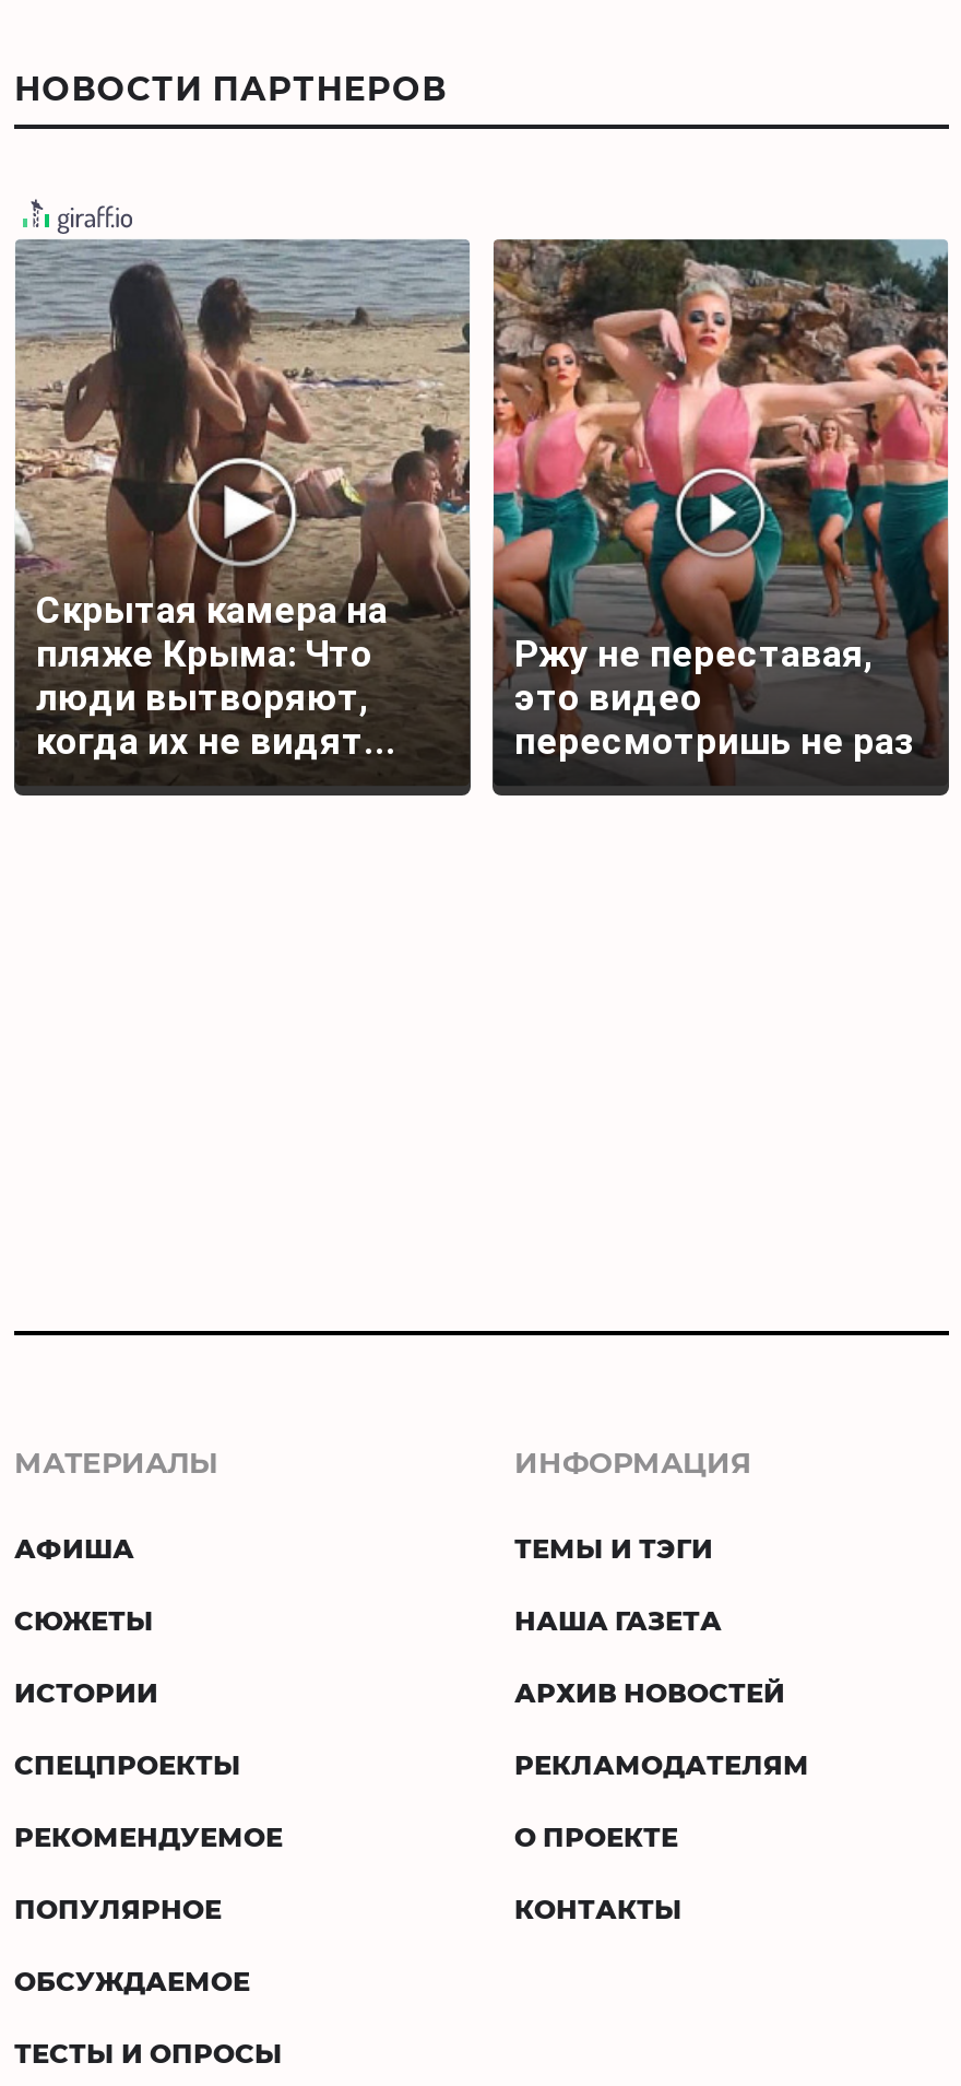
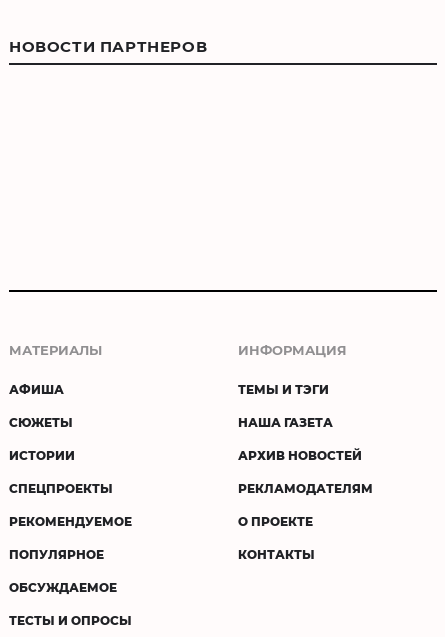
[12,199,473,798] [image] | Скрытая камера на | пляже Крыма: Что | люди вытворяют, | когда их не видят... -> none
[490,236,951,798] [image] | Ржу не переставая, | это видео | пересмотришь не раз -> none

